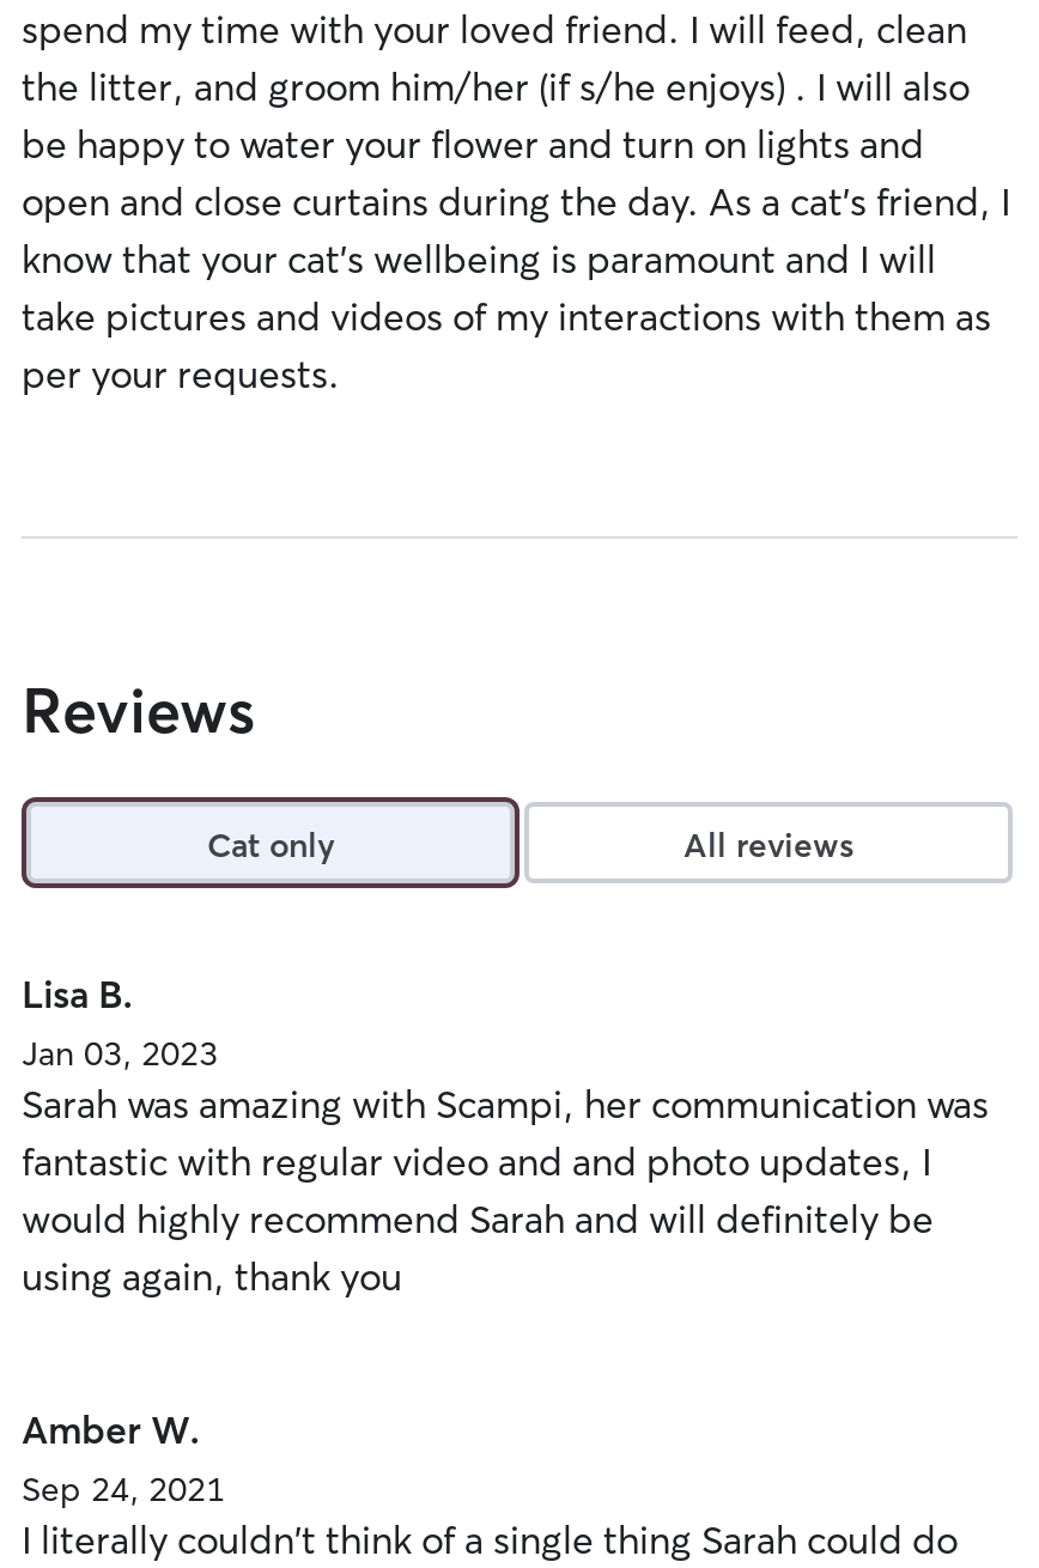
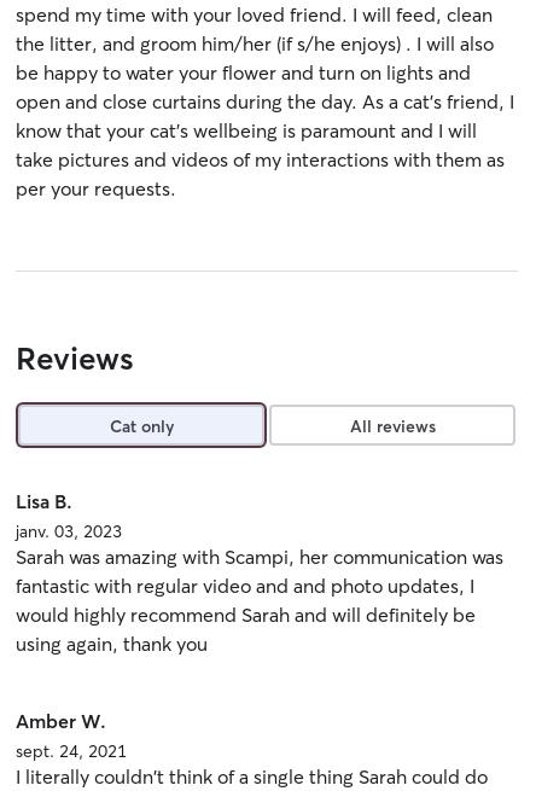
[22,1032,218,1075] Jan 03, 2023 -> [16,520,122,542] janv. 03, 2023
[22,1467,225,1511] Sep 24, 2021 -> [16,740,127,762] sept. 24, 2021

